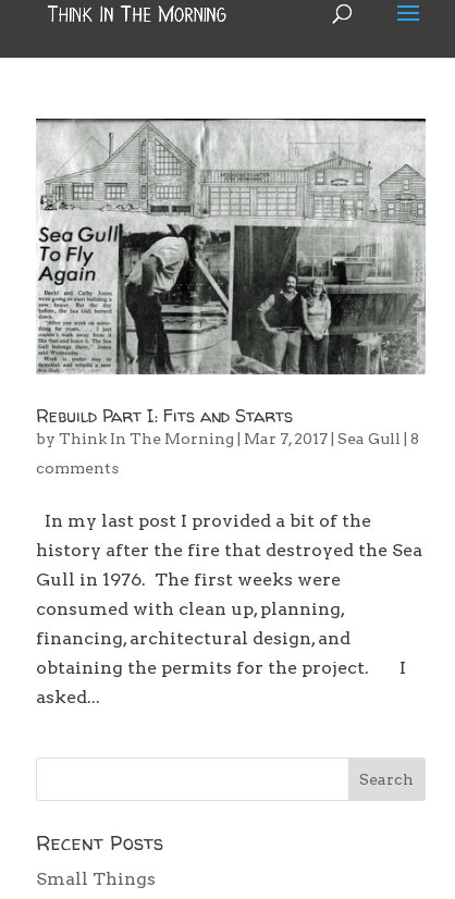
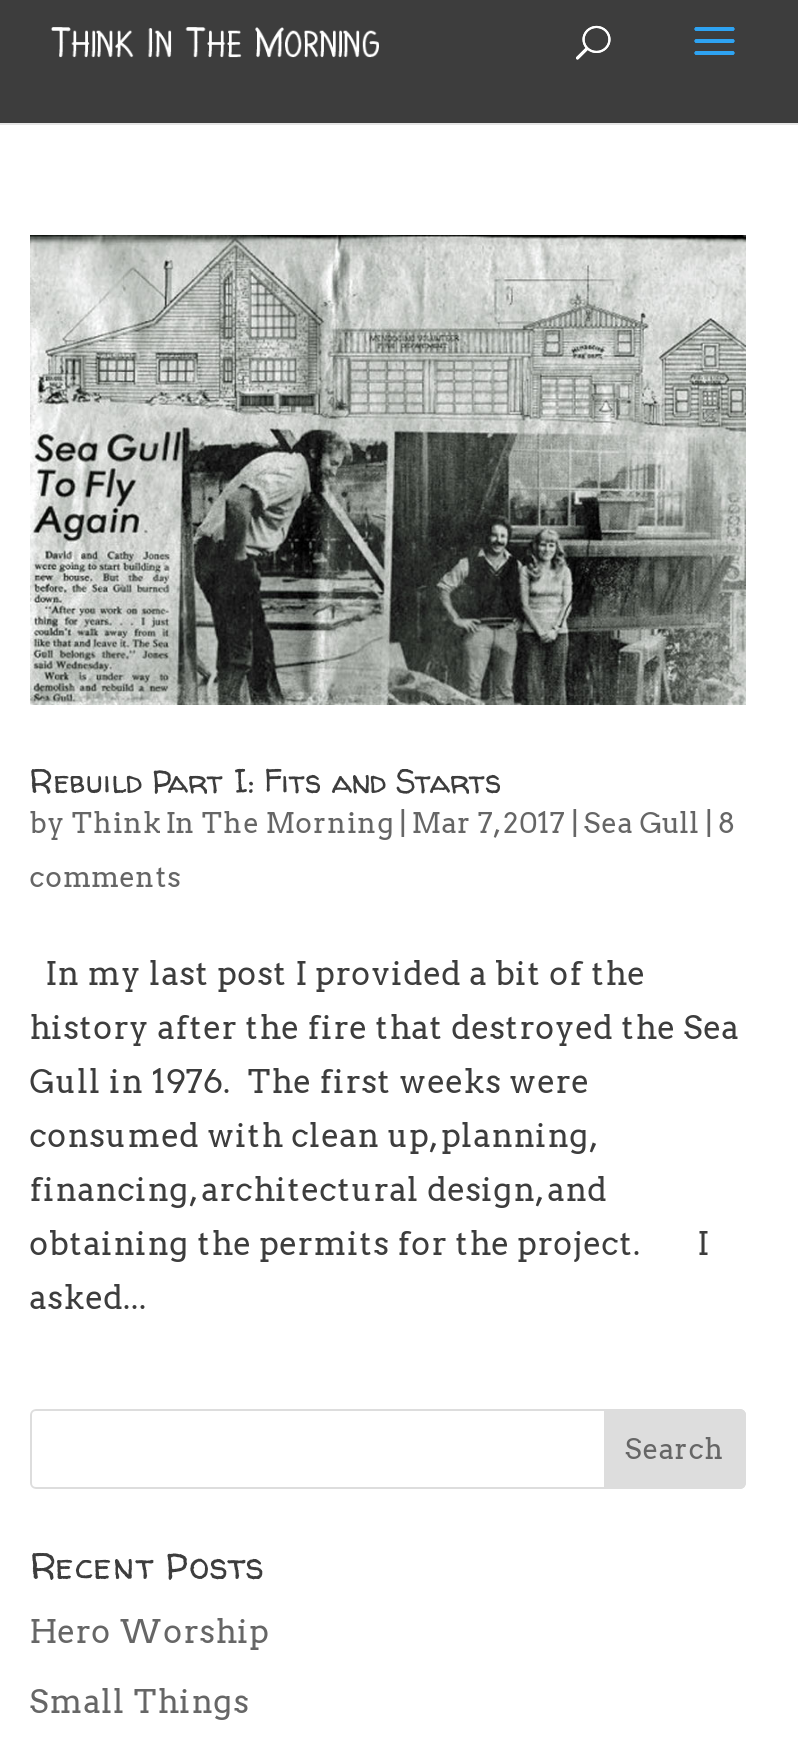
none -> [30,1613,270,1651] Hero Worship

